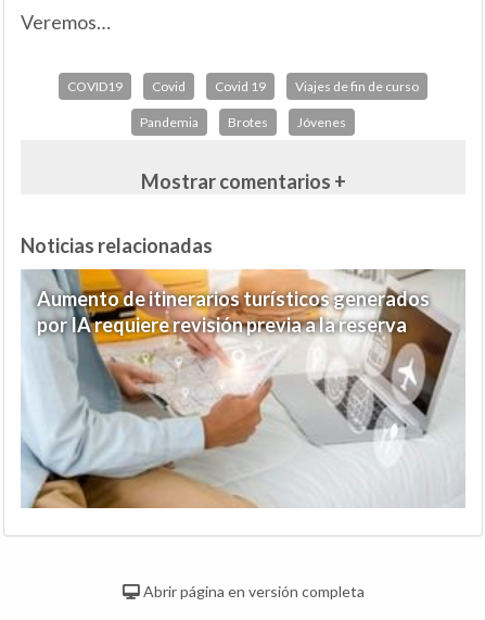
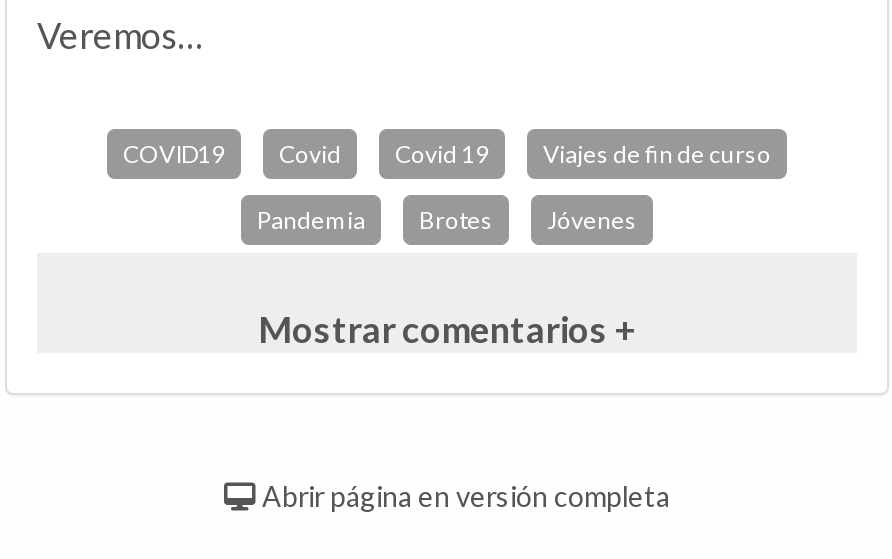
[20,233,465,509] [image] | Noticias relacionadas | Aumento de itinerarios turísticos generados | por IA requiere revisión previa a la reserva -> none

